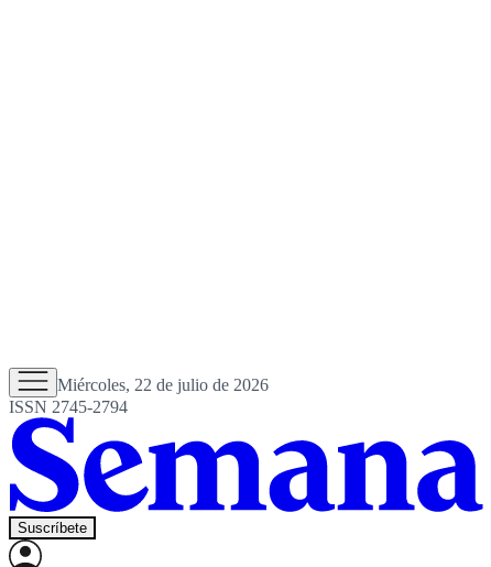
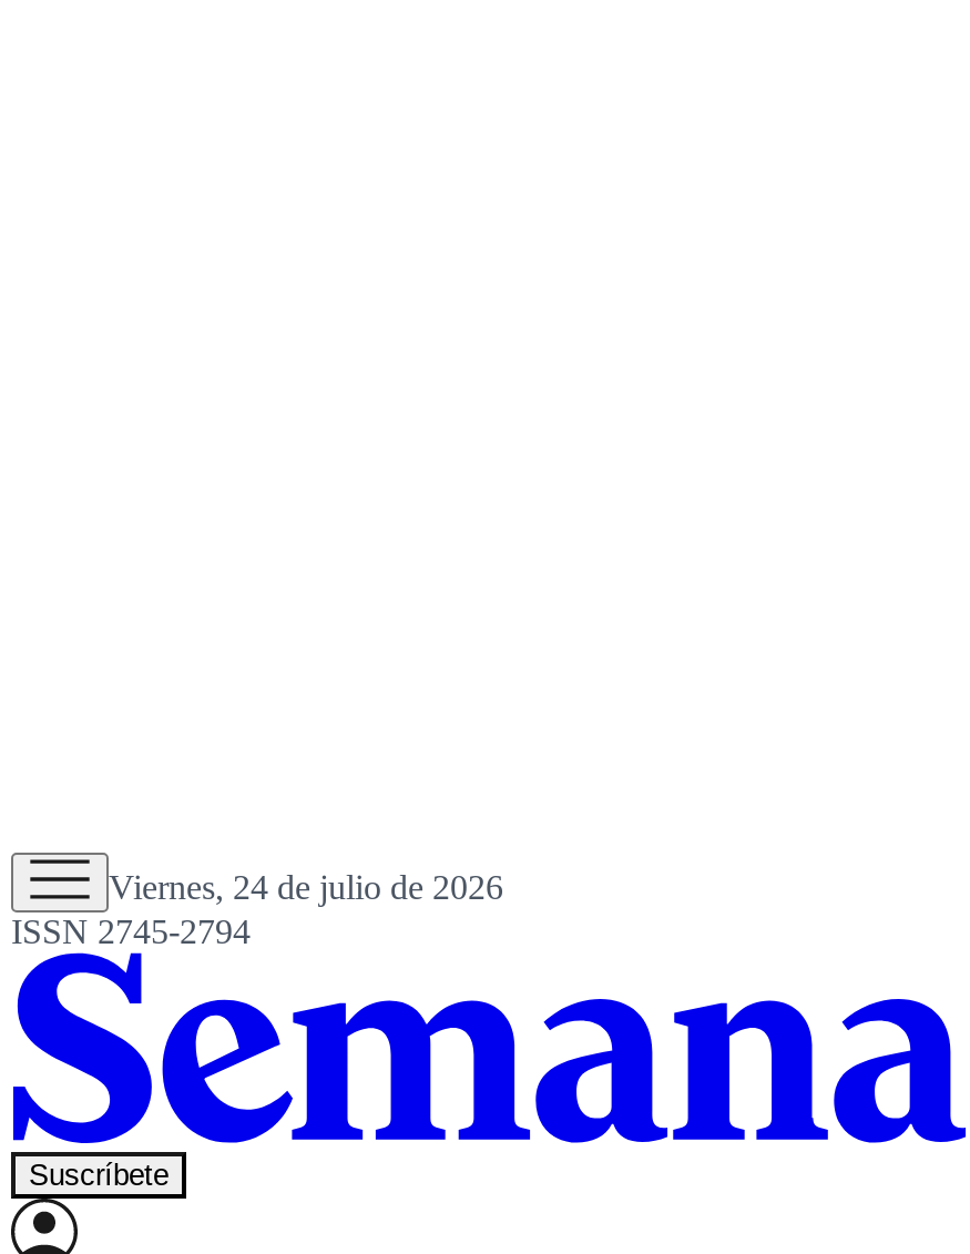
[57,375,269,394] Miércoles, 22 de julio de 2026 -> [109,868,503,906] Viernes, 24 de julio de 2026

